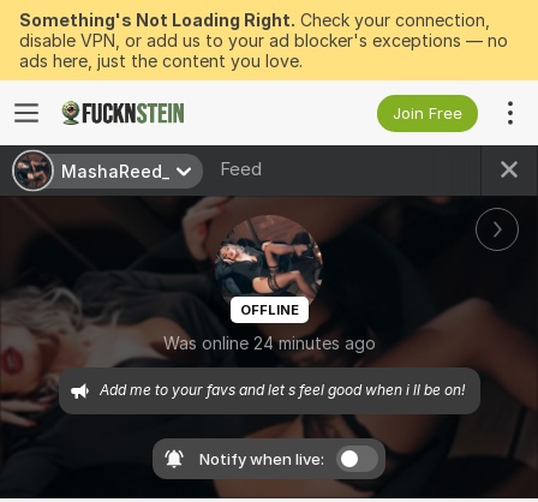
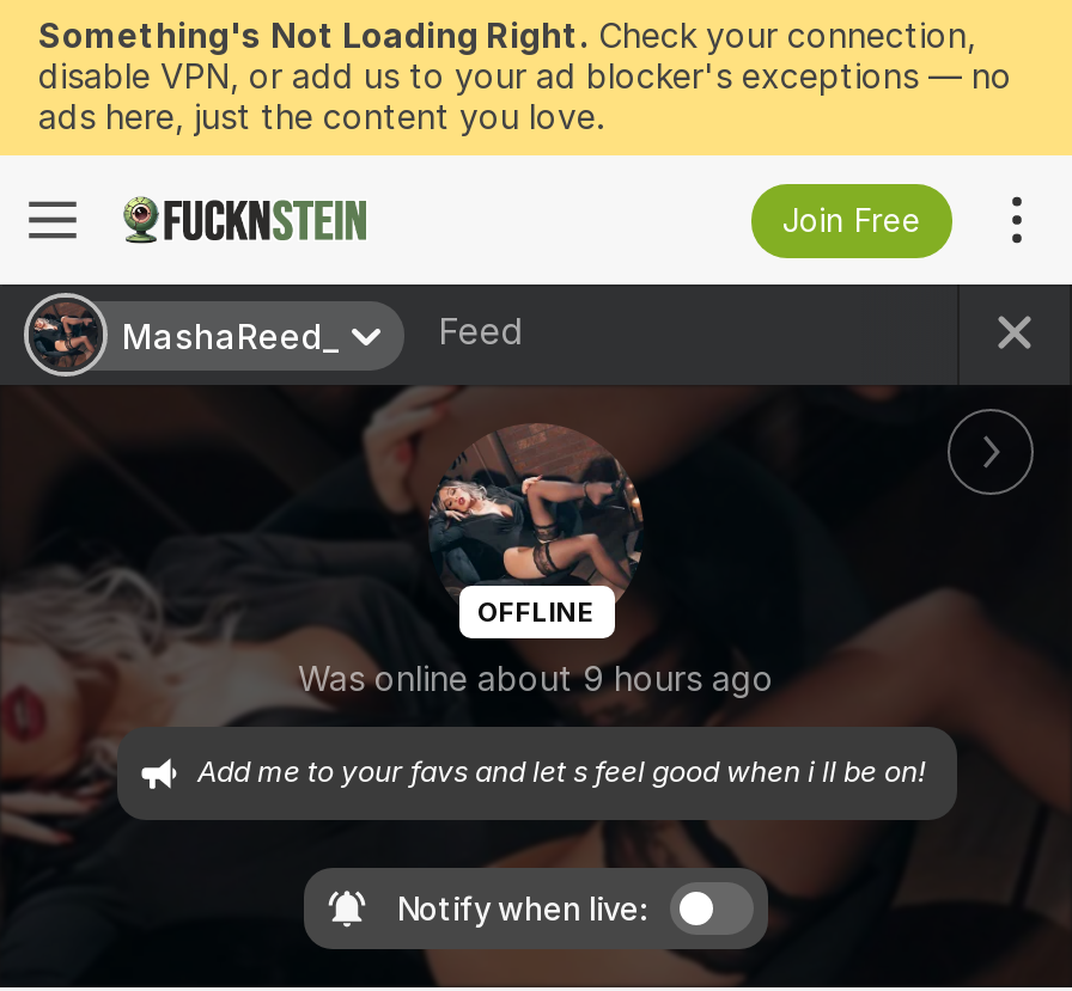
[163,333,375,354] Was online 24 minutes ago -> [298,658,774,699] Was online about 9 hours ago

